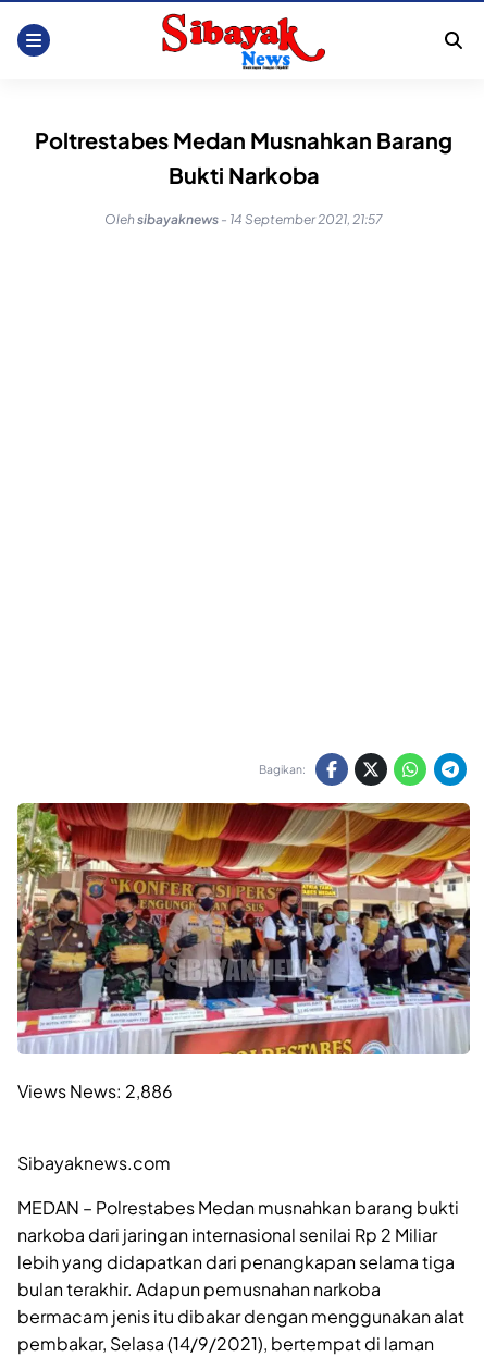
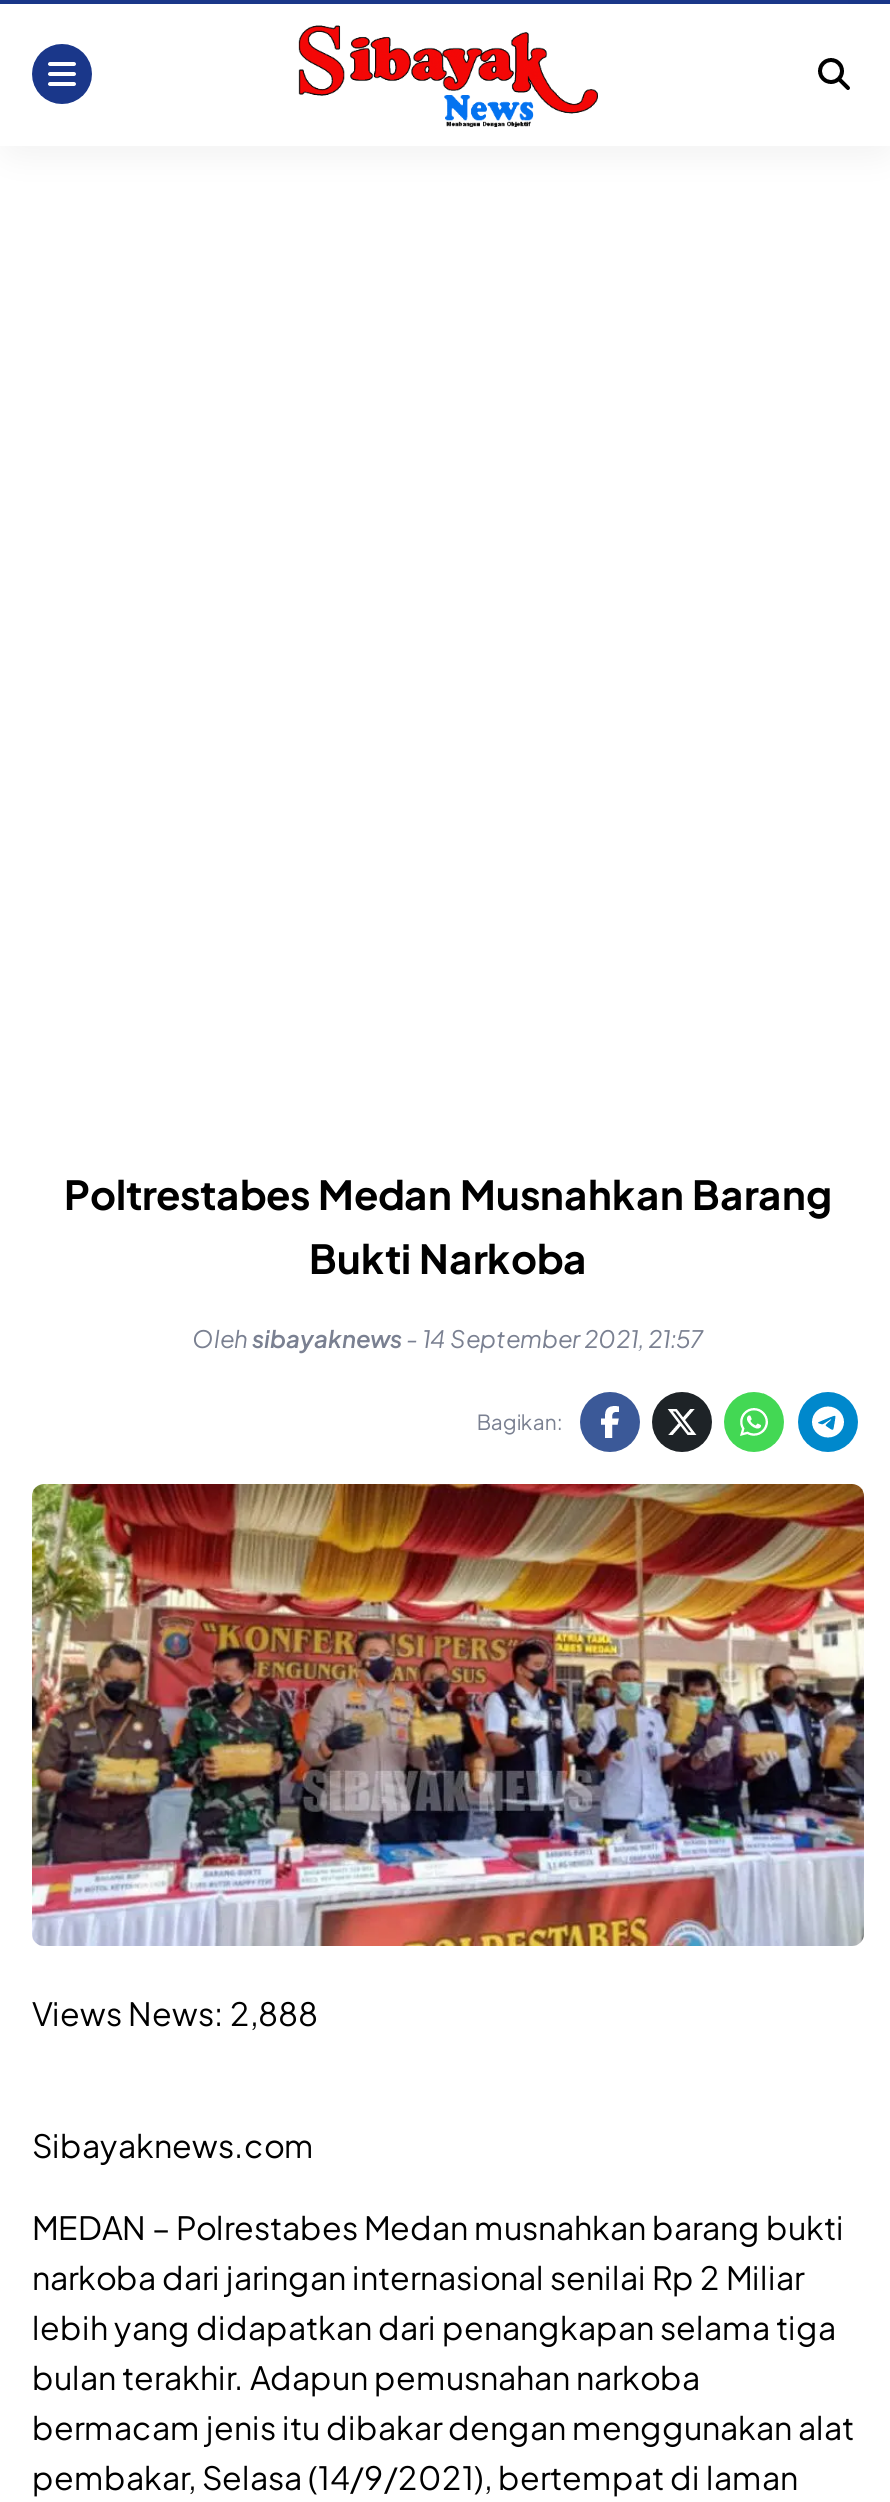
moved [35,126,452,227] -> [64,1168,832,1354]: Poltrestabes Medan Musnahkan Barang | Bukti Narkoba | Oleh sibayaknews - 14 September 2021, 21:57
[17,1079,173,1102] Views News: 2,886 -> [32,1992,318,2034] Views News: 2,888

